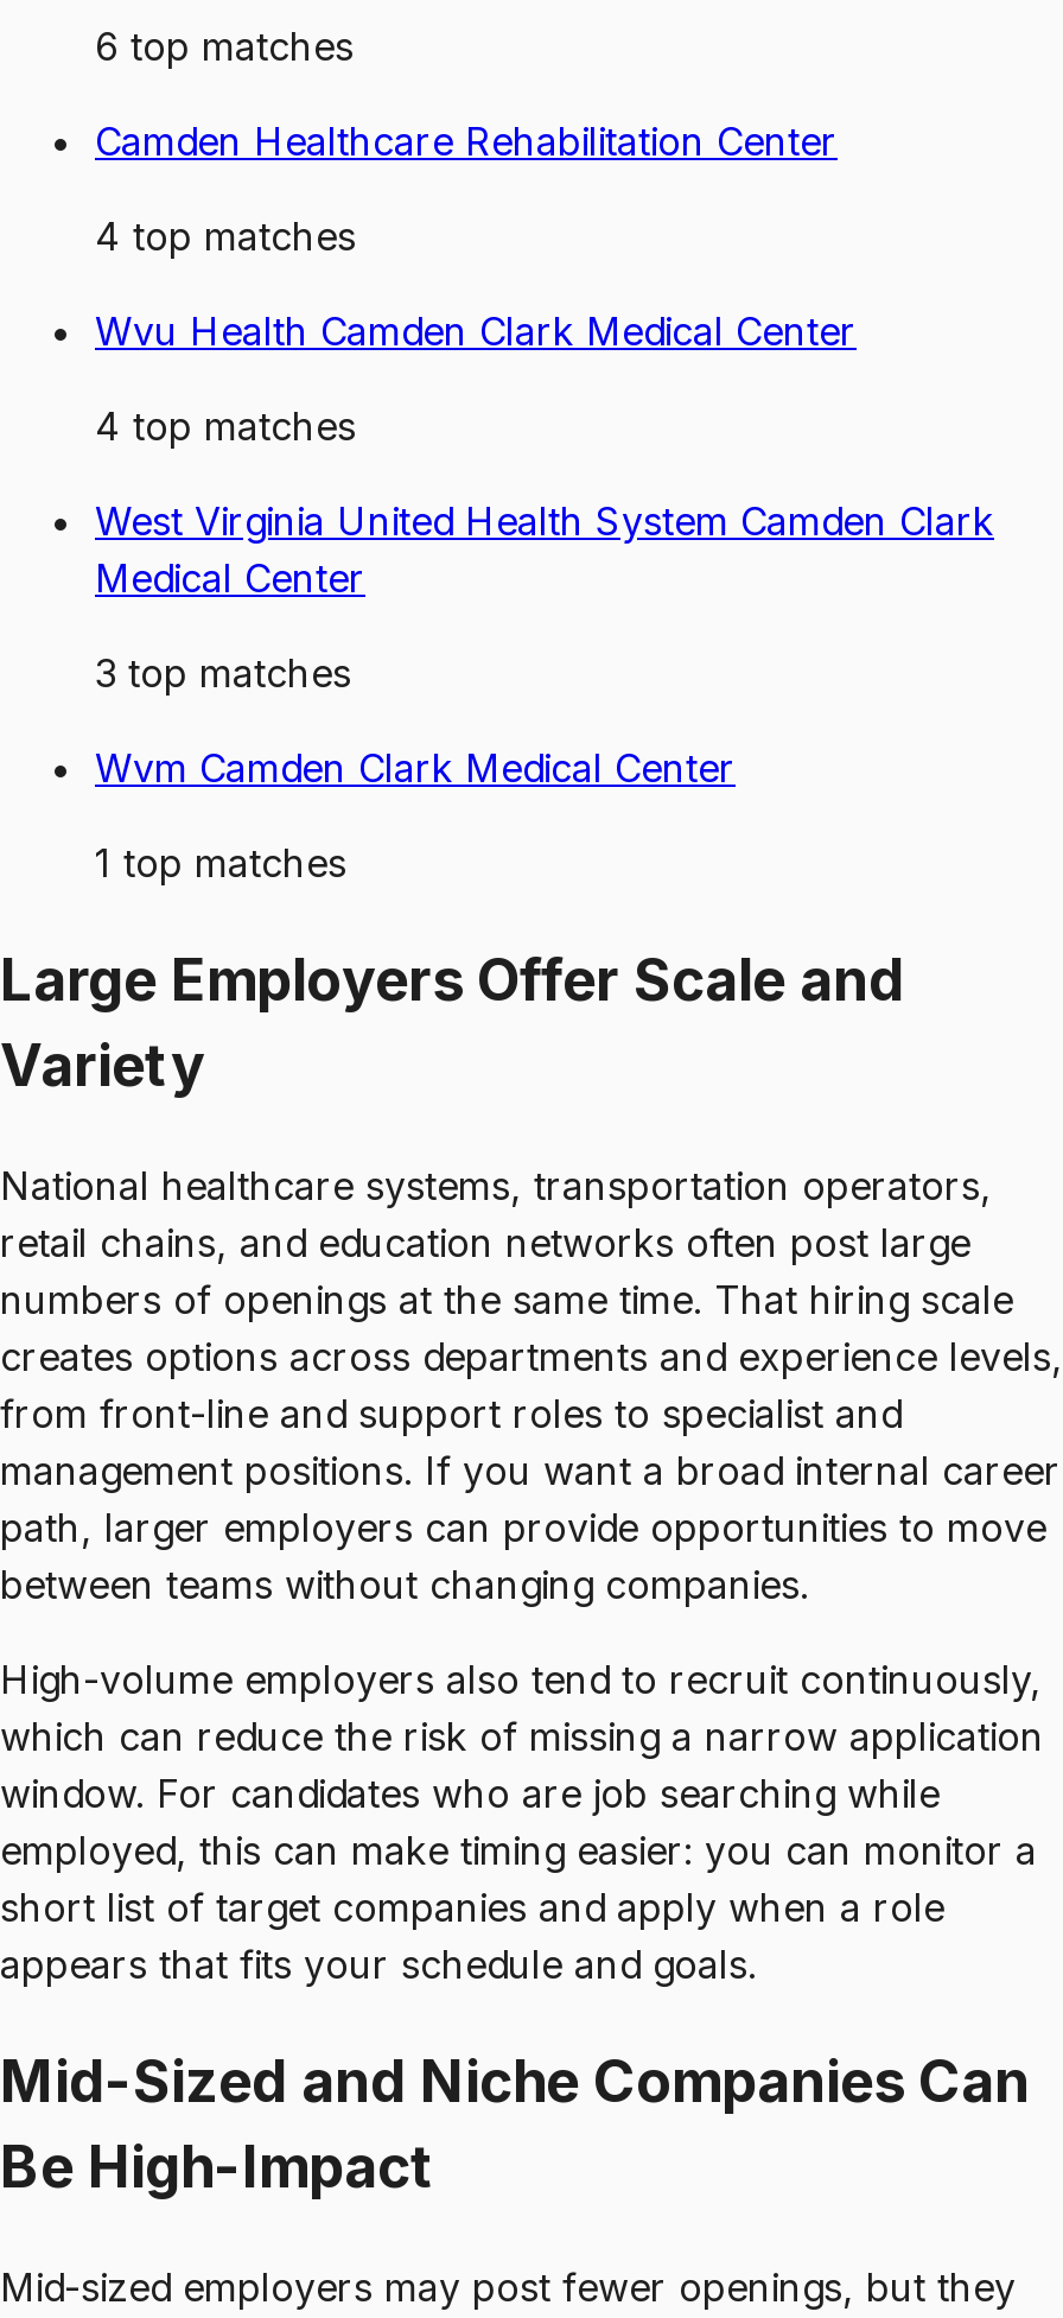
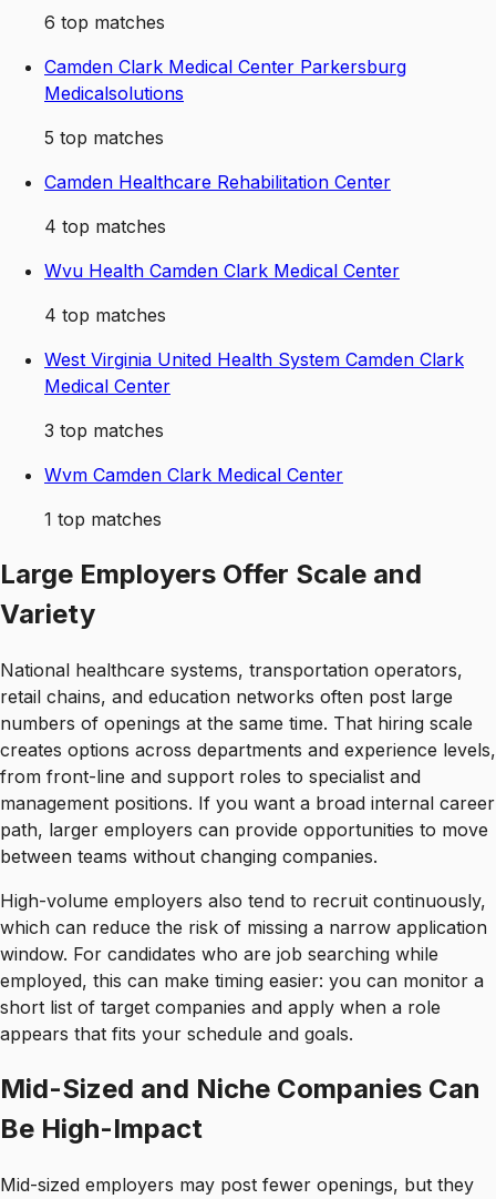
none -> [44,55,406,149] Camden Clark Medical Center Parkersburg | Medicalsolutions | 5 top matches

